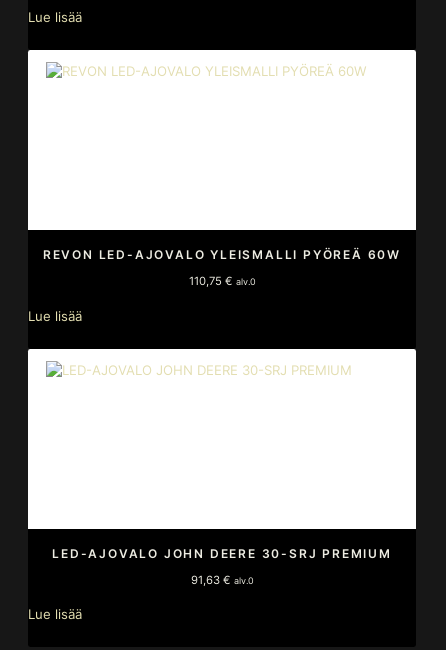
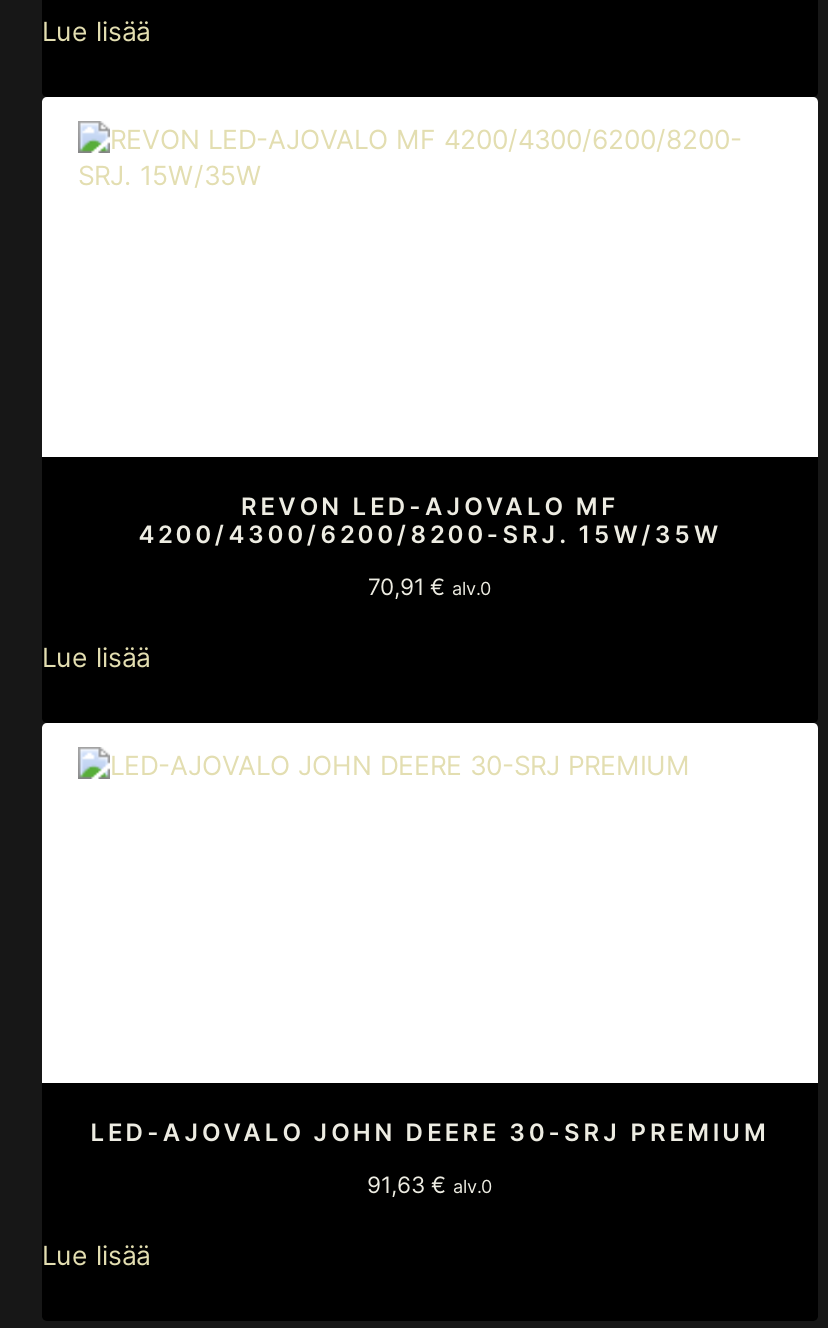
[43,247,401,262] REVON LED-AJOVALO YLEISMALLI PYÖREÄ 60W -> [138,492,722,550] REVON LED-AJOVALO MF | 4200/4300/6200/8200-SRJ. 15W/35W
[188,274,255,288] 110,75 € alv.0 -> [368,574,492,602] 70,91 € alv.0

